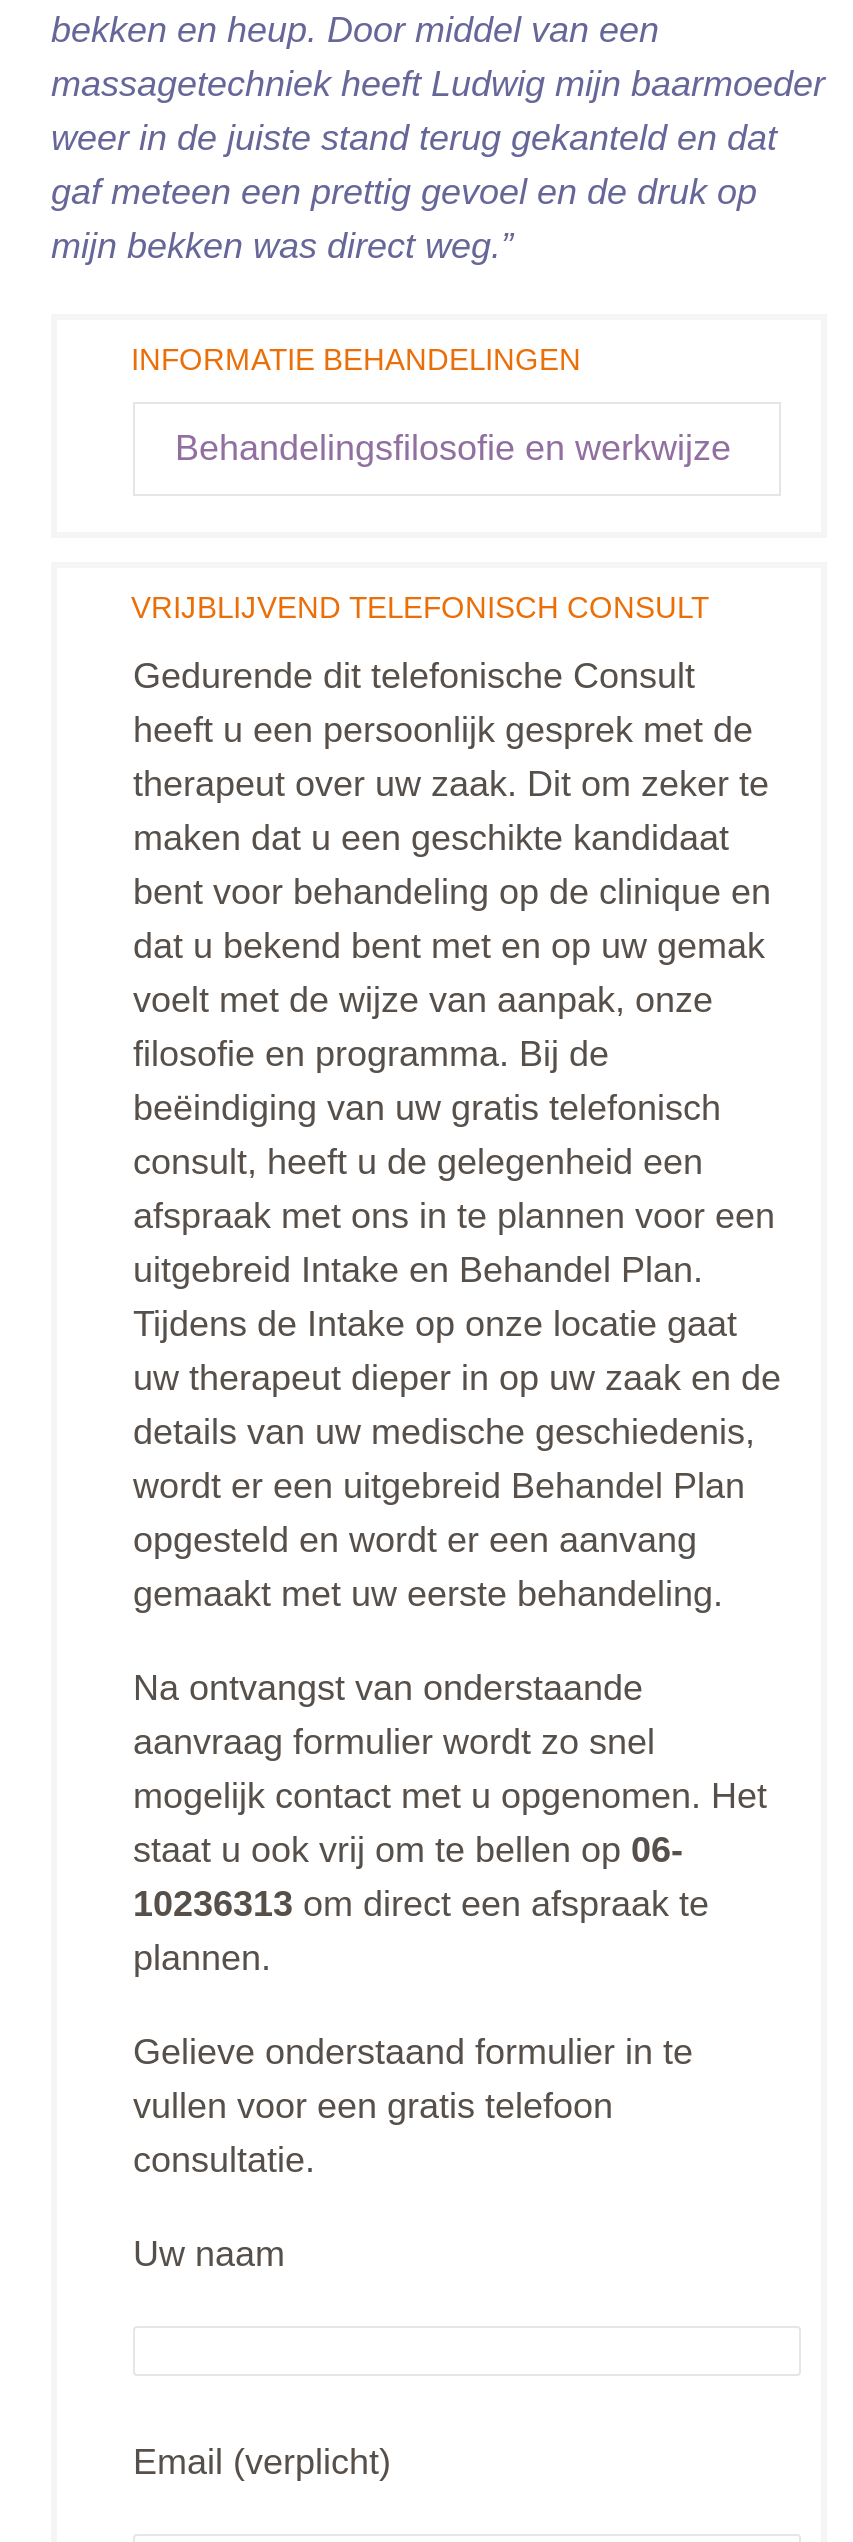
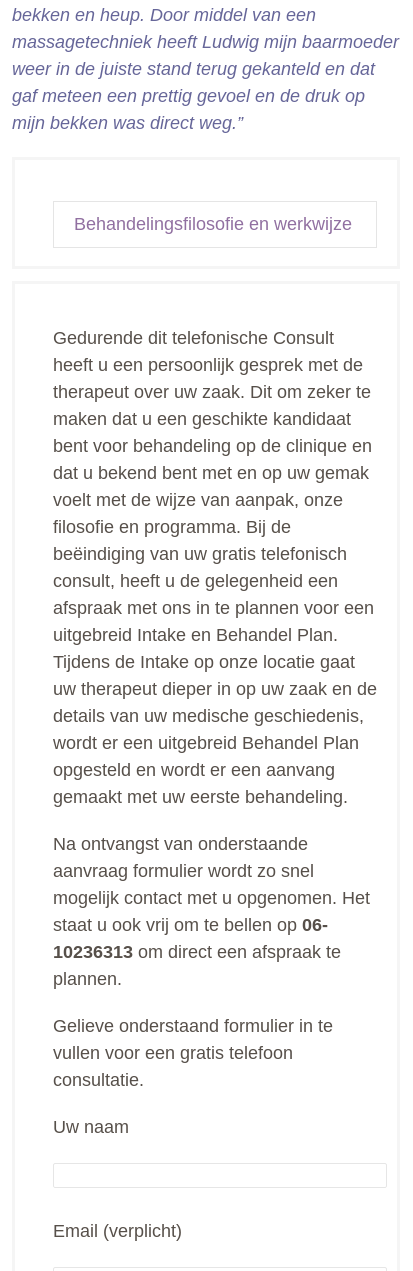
[131,342,581,376] INFORMATIE BEHANDELINGEN -> none
[131,590,709,624] VRIJBLIJVEND TELEFONISCH CONSULT -> none

